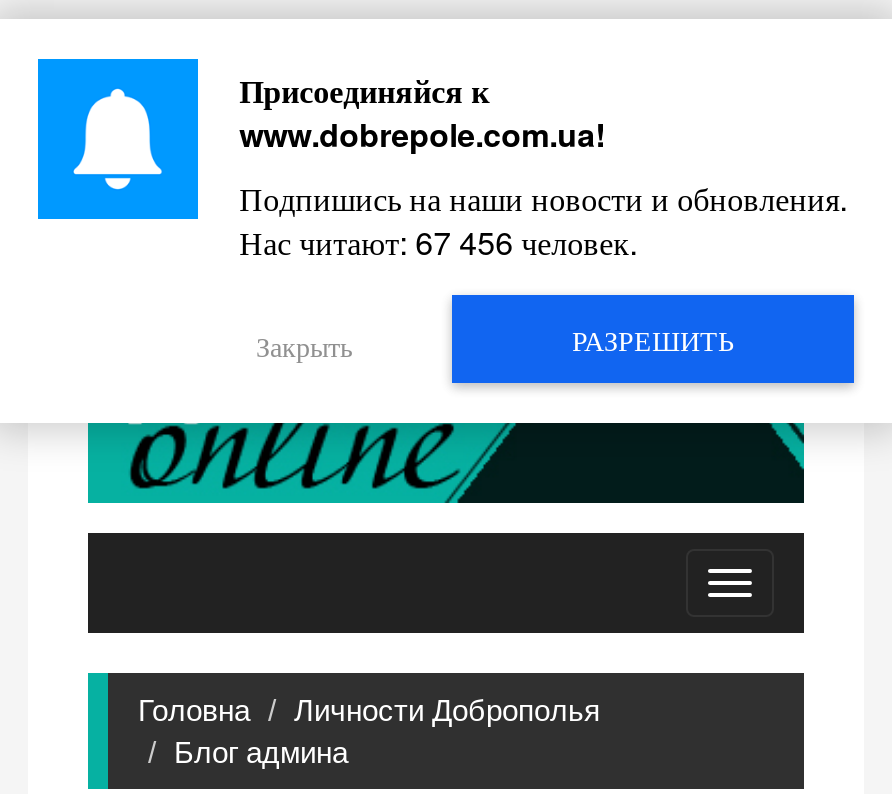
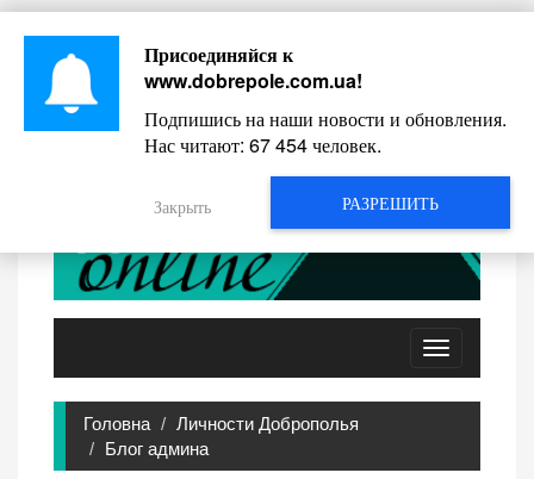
[239,219,637,265] Нас читают: 67 456 человек. -> [144,131,381,158] Нас читают: 67 454 человек.

